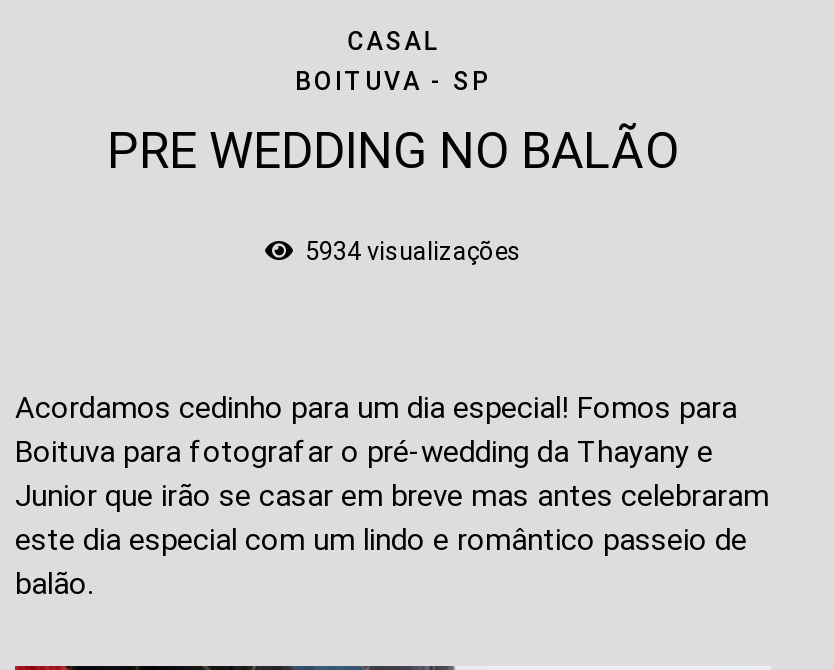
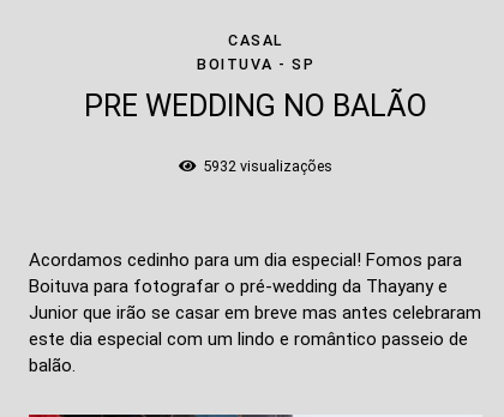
[305,236,521,266] 5934 visualizações -> [203,157,332,175] 5932 visualizações

